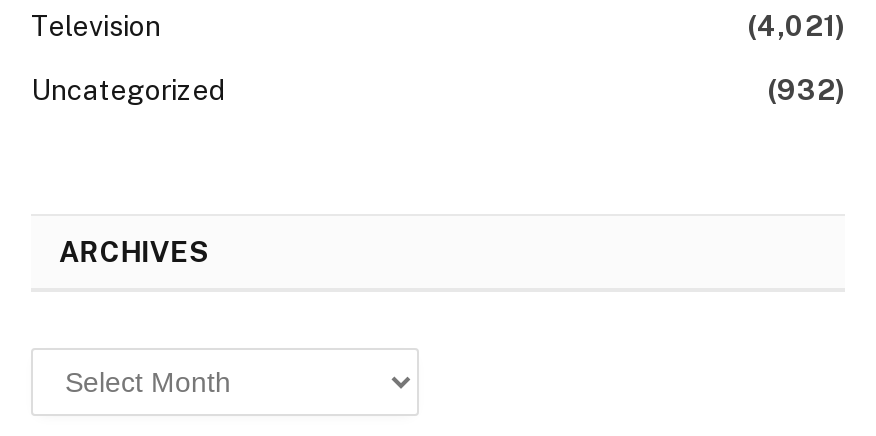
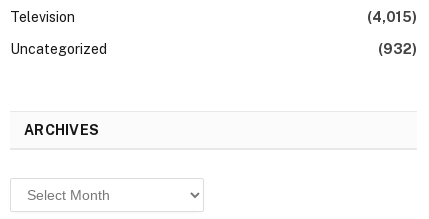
[747,10,845,42] (4,021) -> [367,9,417,25] (4,015)

